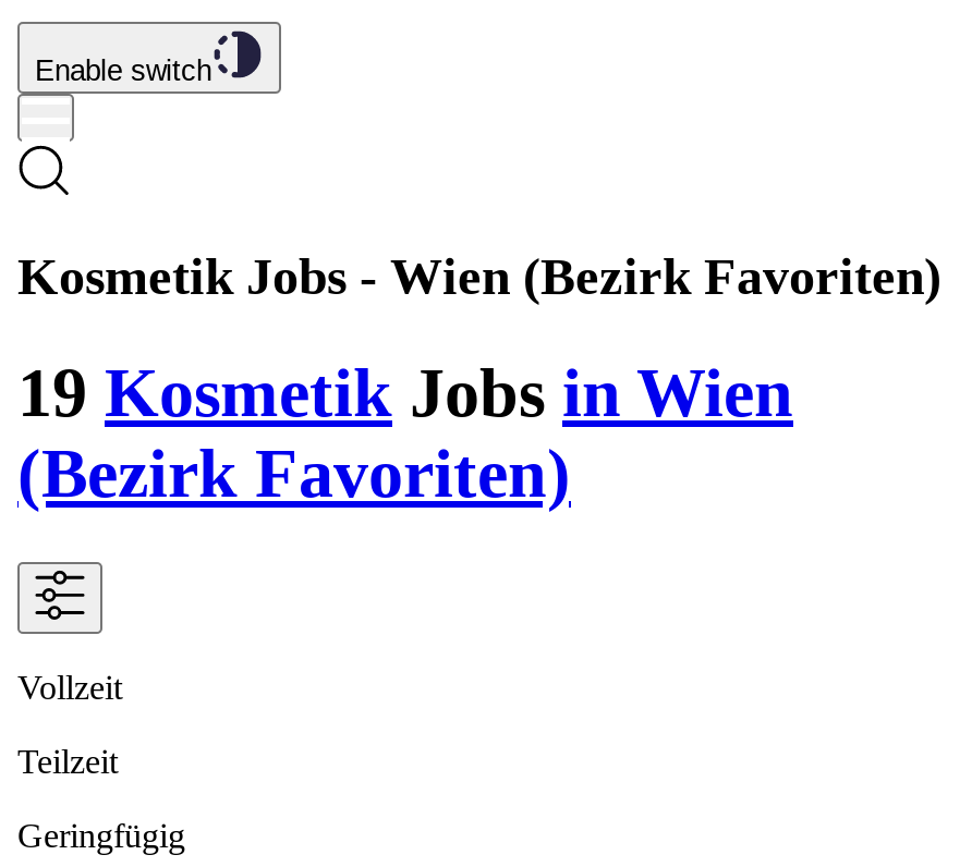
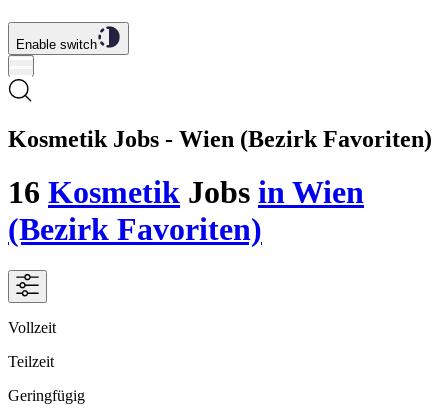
[17,354,793,432] 19 Kosmetik Jobs in Wien -> [8,174,364,210] 16 Kosmetik Jobs in Wien

